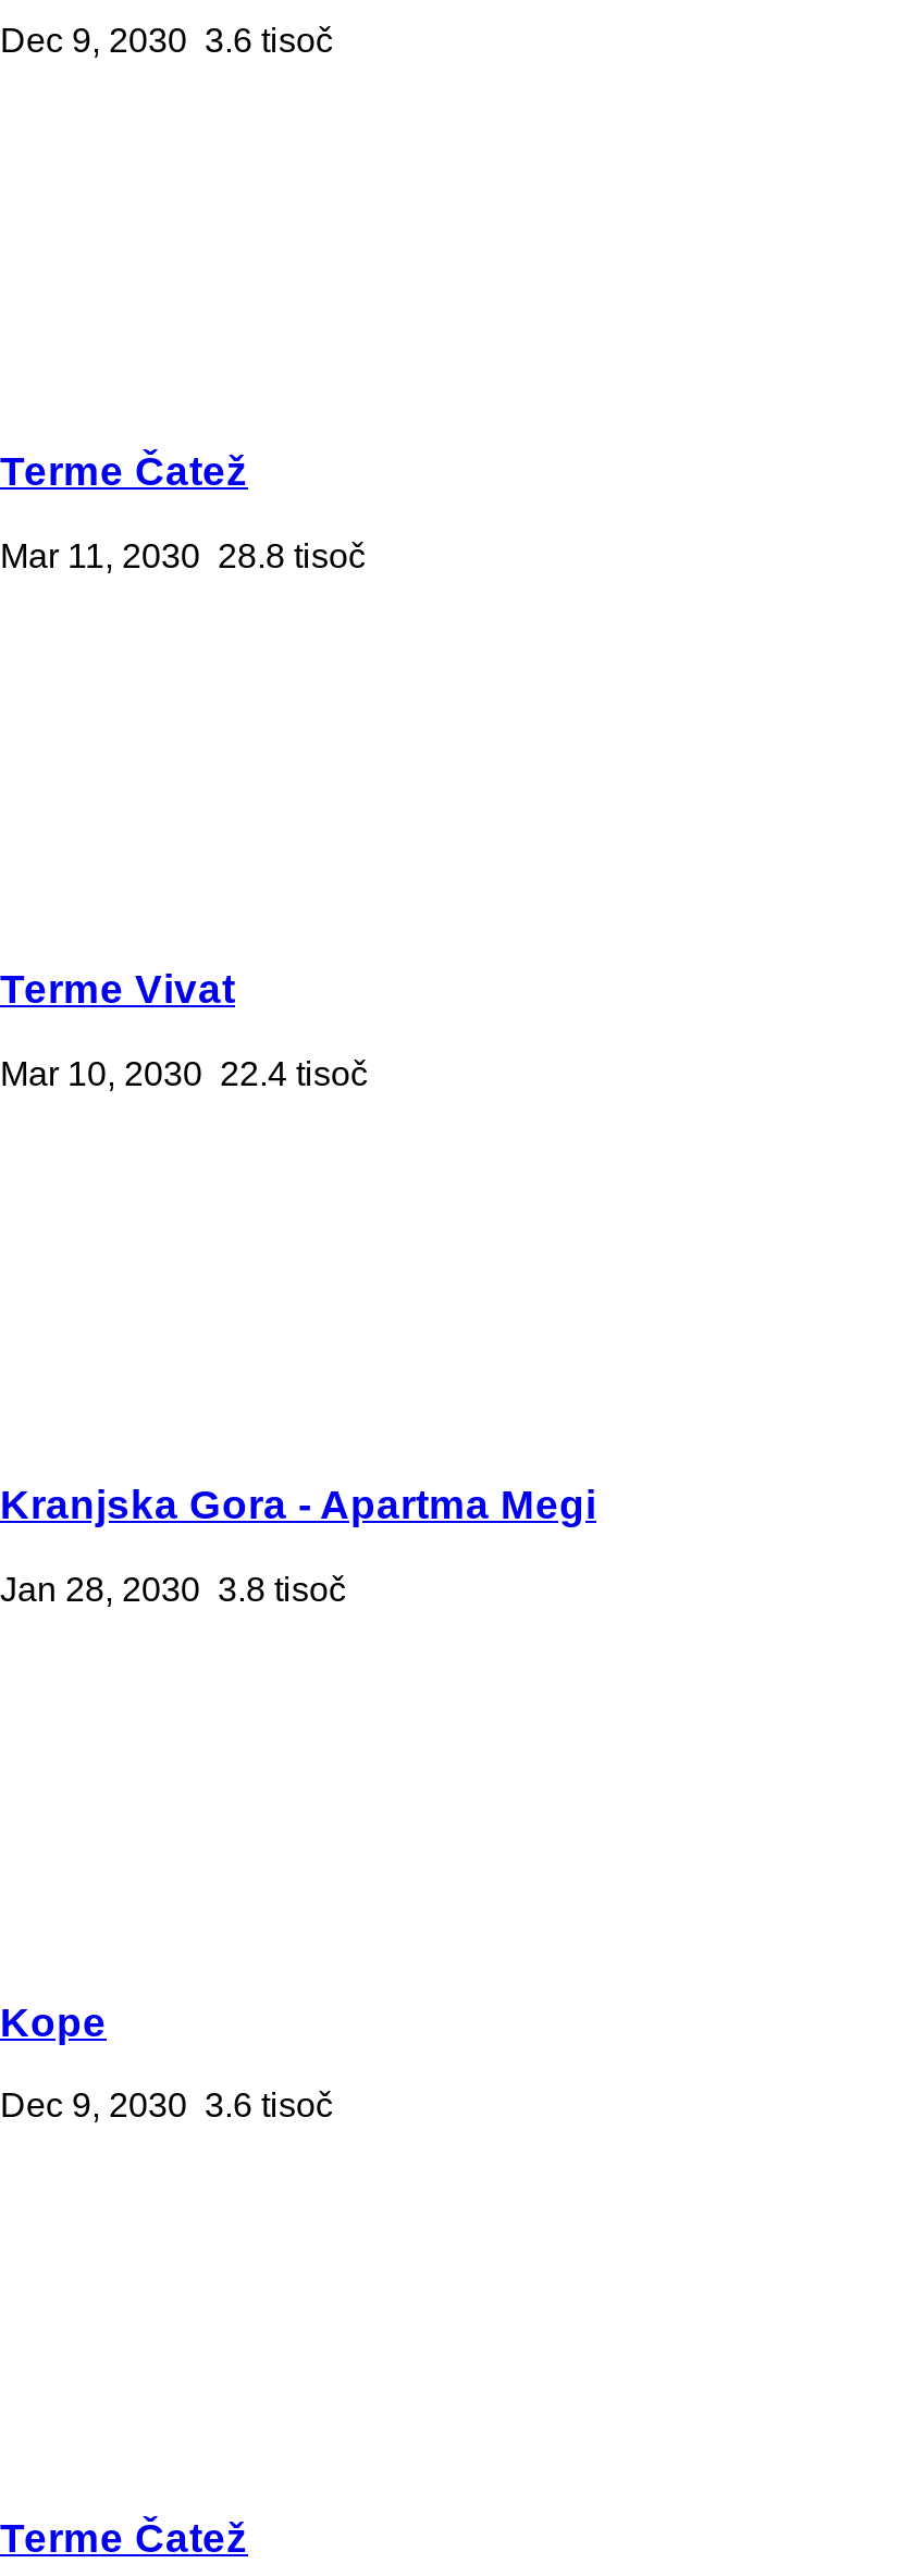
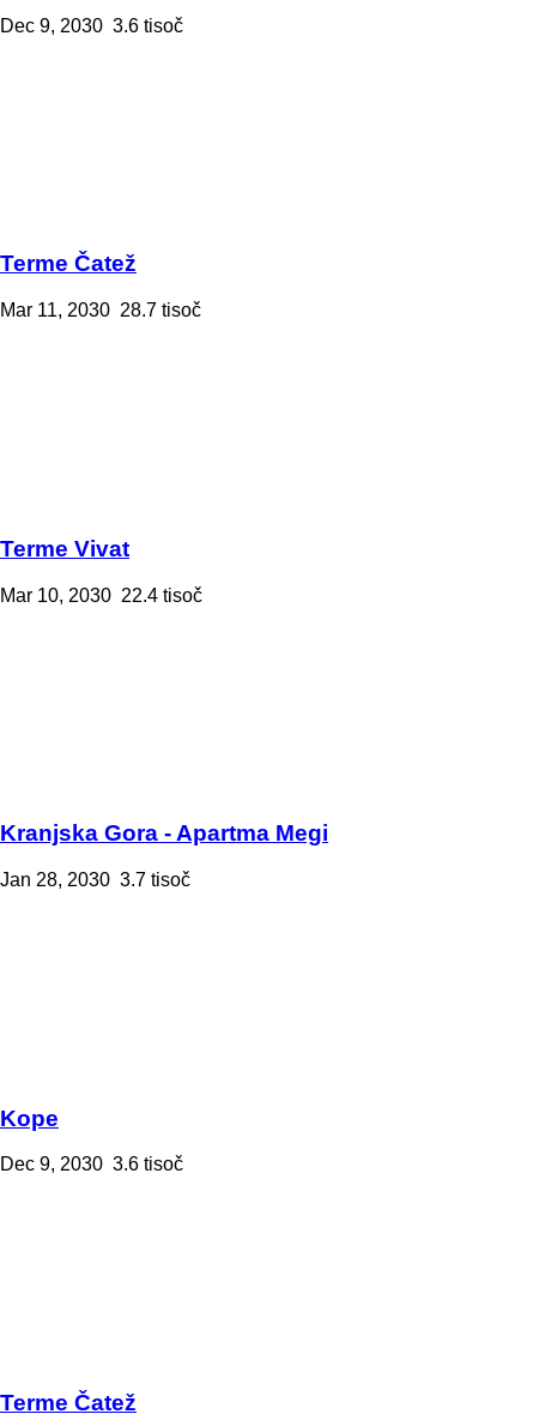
[0,538,366,575] Mar 11, 2030 28.8 tisoč -> [0,300,201,320] Mar 11, 2030 28.7 tisoč
[0,1571,346,1608] Jan 28, 2030 3.8 tisoč -> [0,869,190,890] Jan 28, 2030 3.7 tisoč

